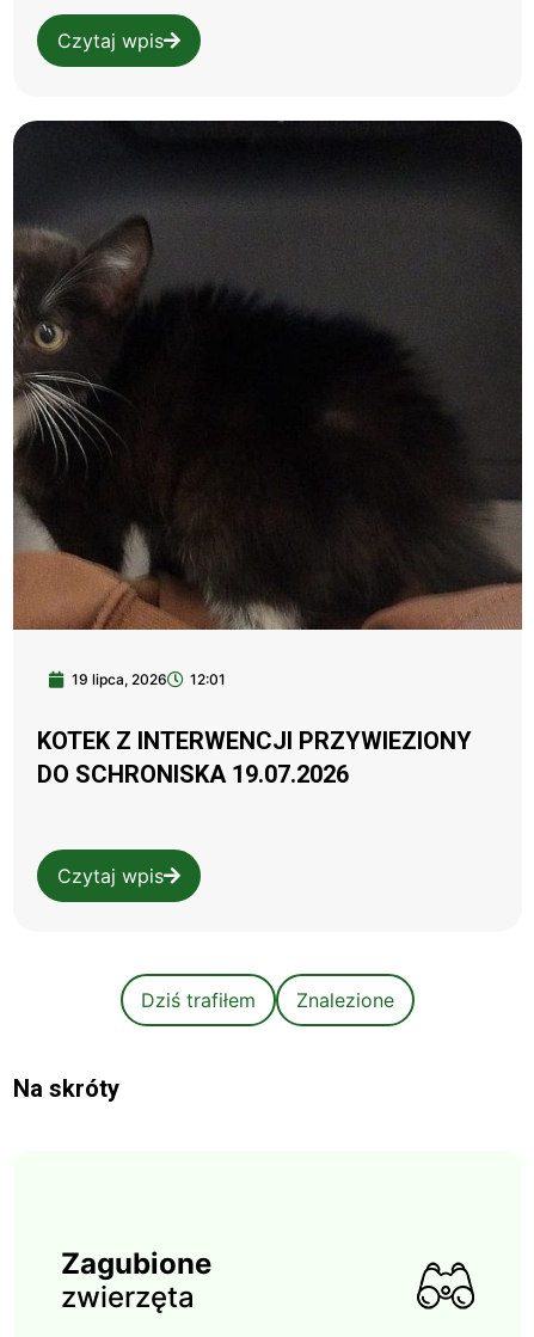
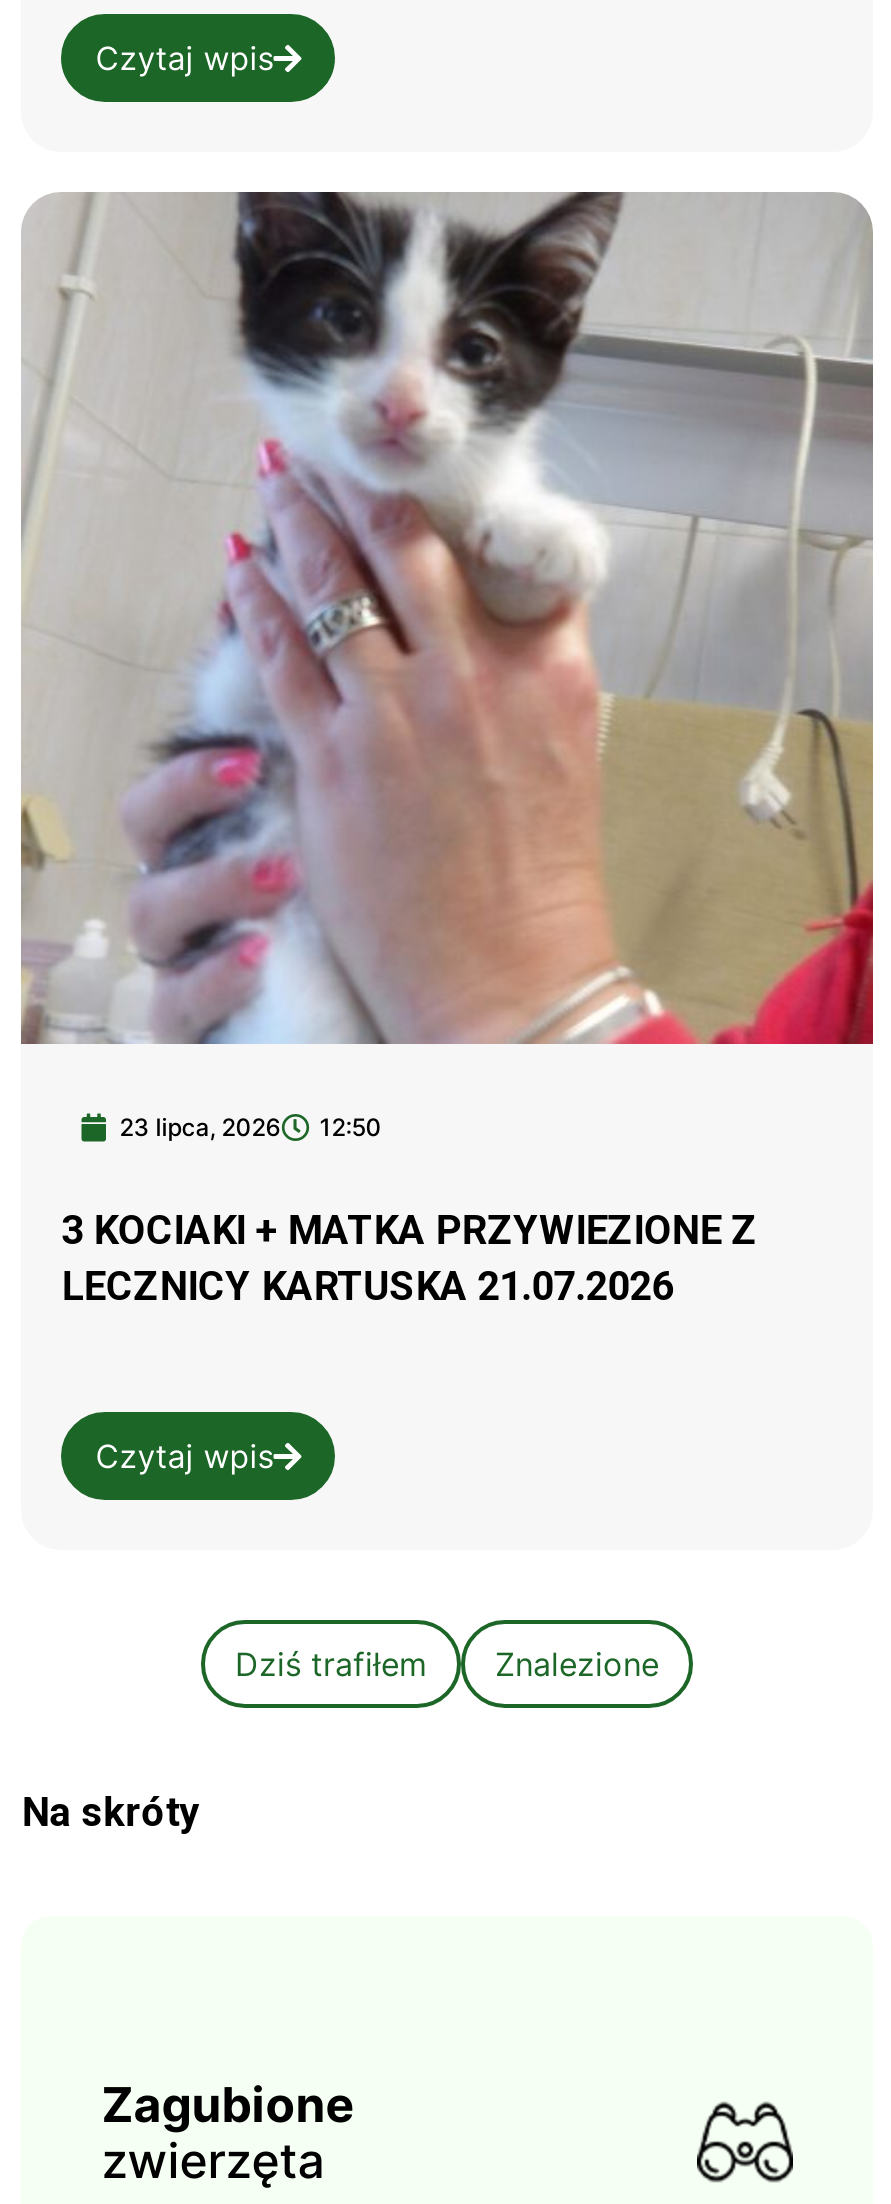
[12,119,523,688] [image] | 19 lipca, 2026 | 12:01 -> [19,190,875,1142] [image] | 23 lipca, 2026 | 12:50
[37,726,472,788] KOTEK Z INTERWENCJI PRZYWIEZIONY | DO SCHRONISKA 19.07.2026 -> [61,1206,757,1310] 3 KOCIAKI + MATKA PRZYWIEZIONE Z | LECZNICY KARTUSKA 21.07.2026

